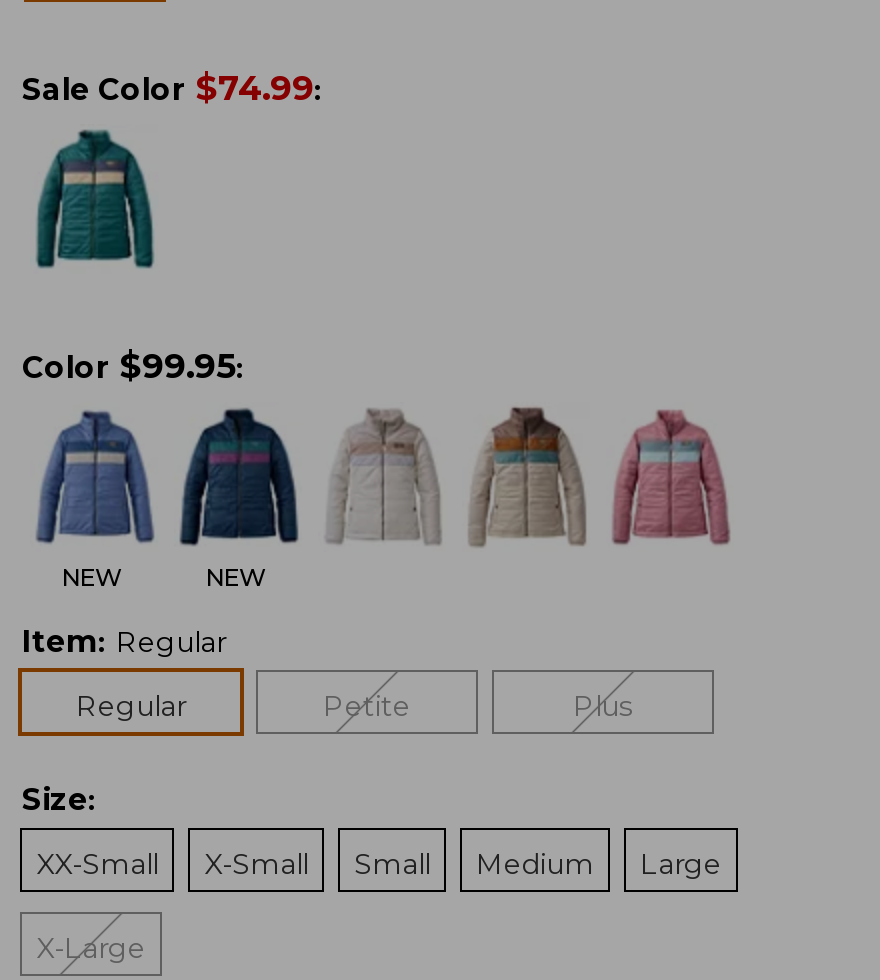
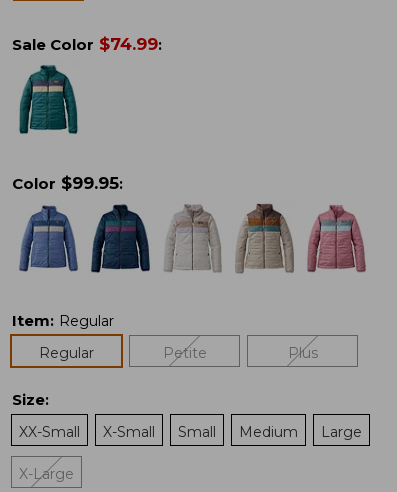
[61,561,267,591] NEW | NEW -> none

